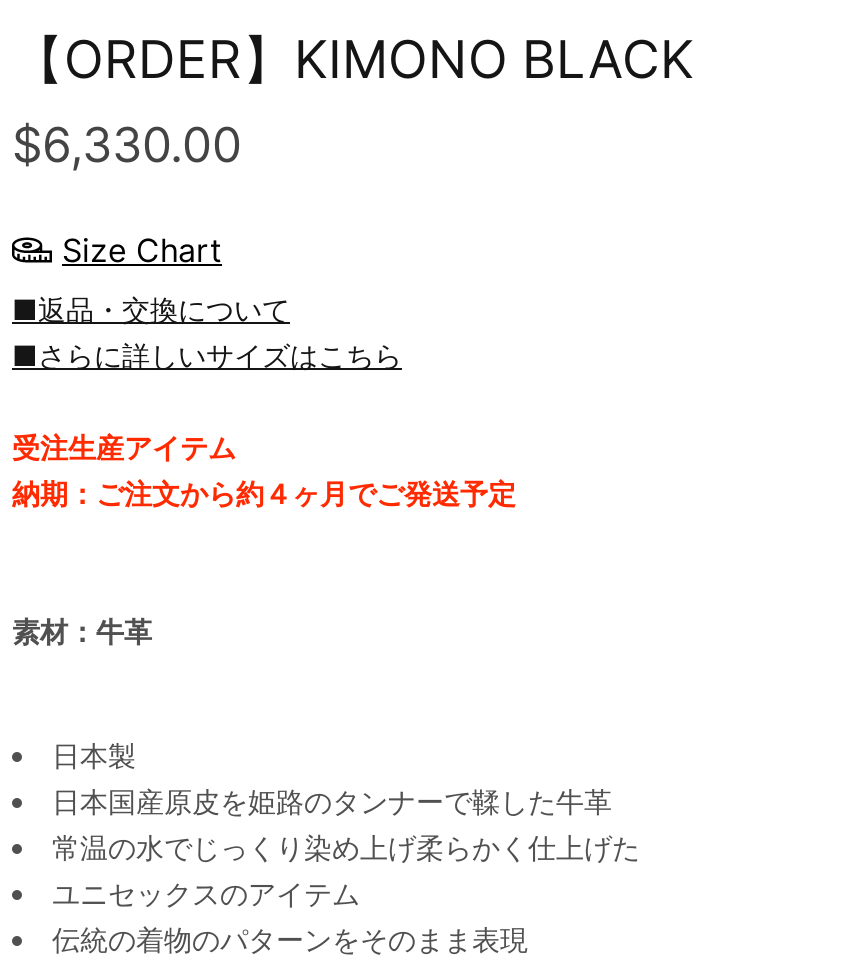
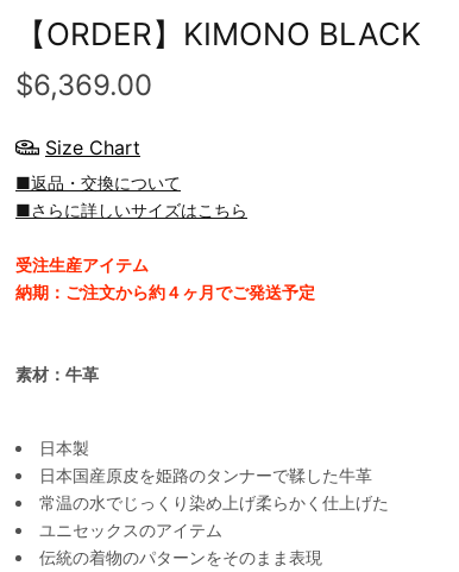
[12,116,242,174] $6,330.00 -> [15,68,152,102] $6,369.00

